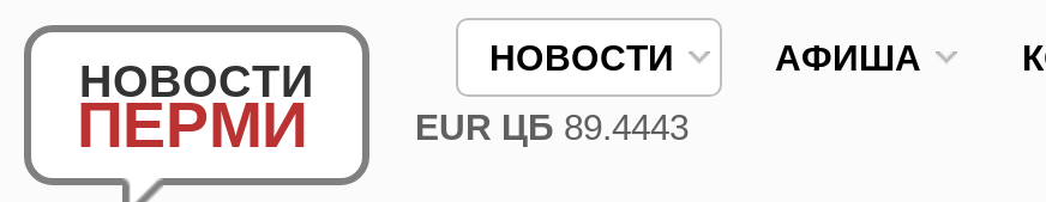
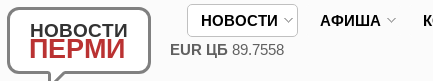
[415,106,689,147] EUR ЦБ 89.4443 -> [170,41,284,58] EUR ЦБ 89.7558

